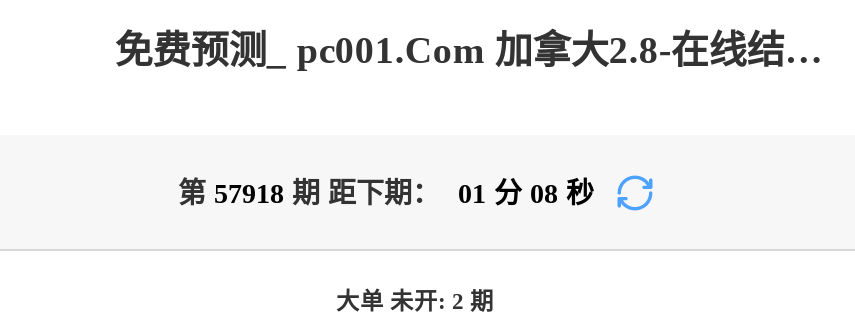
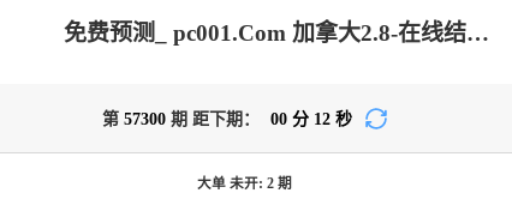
[178,179,594,209] 第57918期 距下期： 01分 08秒 -> [102,110,352,128] 第57300期 距下期： 00分 12秒

